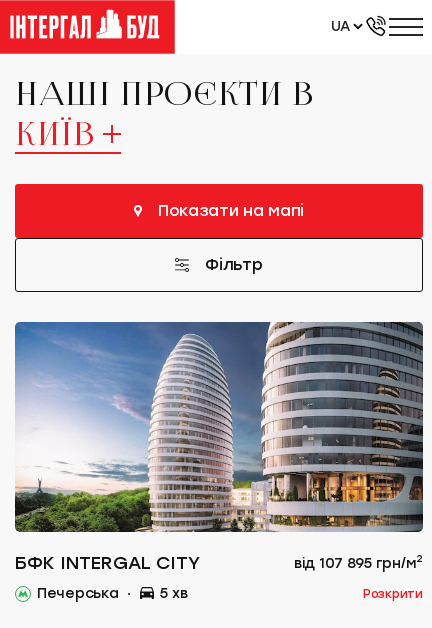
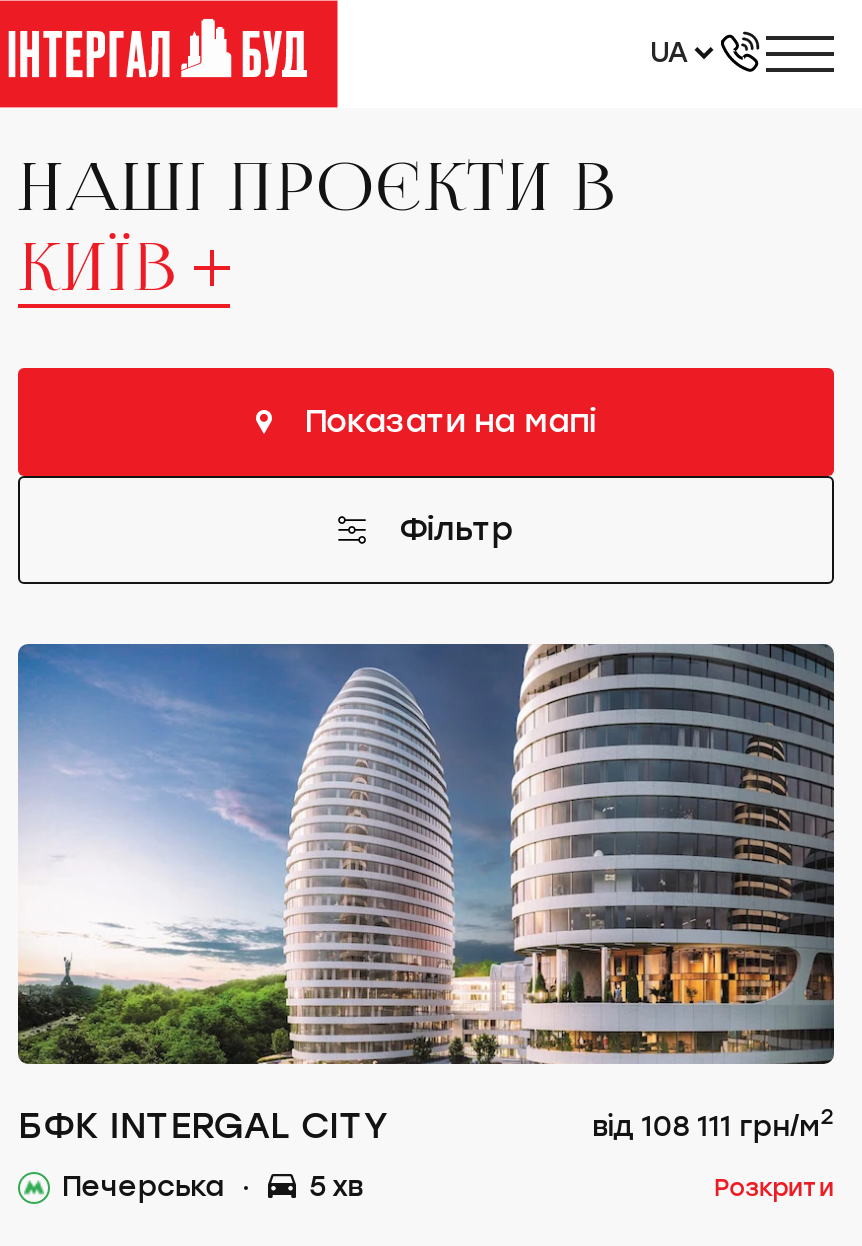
[294,552,423,571] від 107 895 грн/м2 -> [592,1104,834,1143] від 108 111 грн/м2

